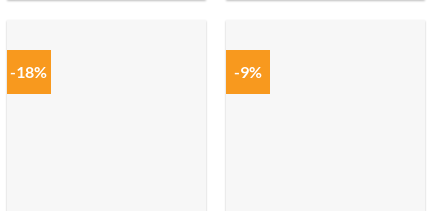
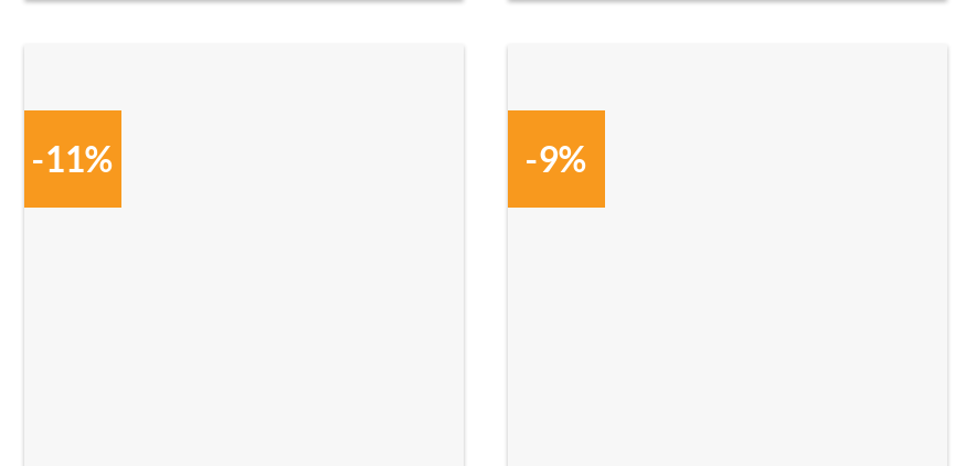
[10,62,47,81] -18% -> [32,137,113,179] -11%

